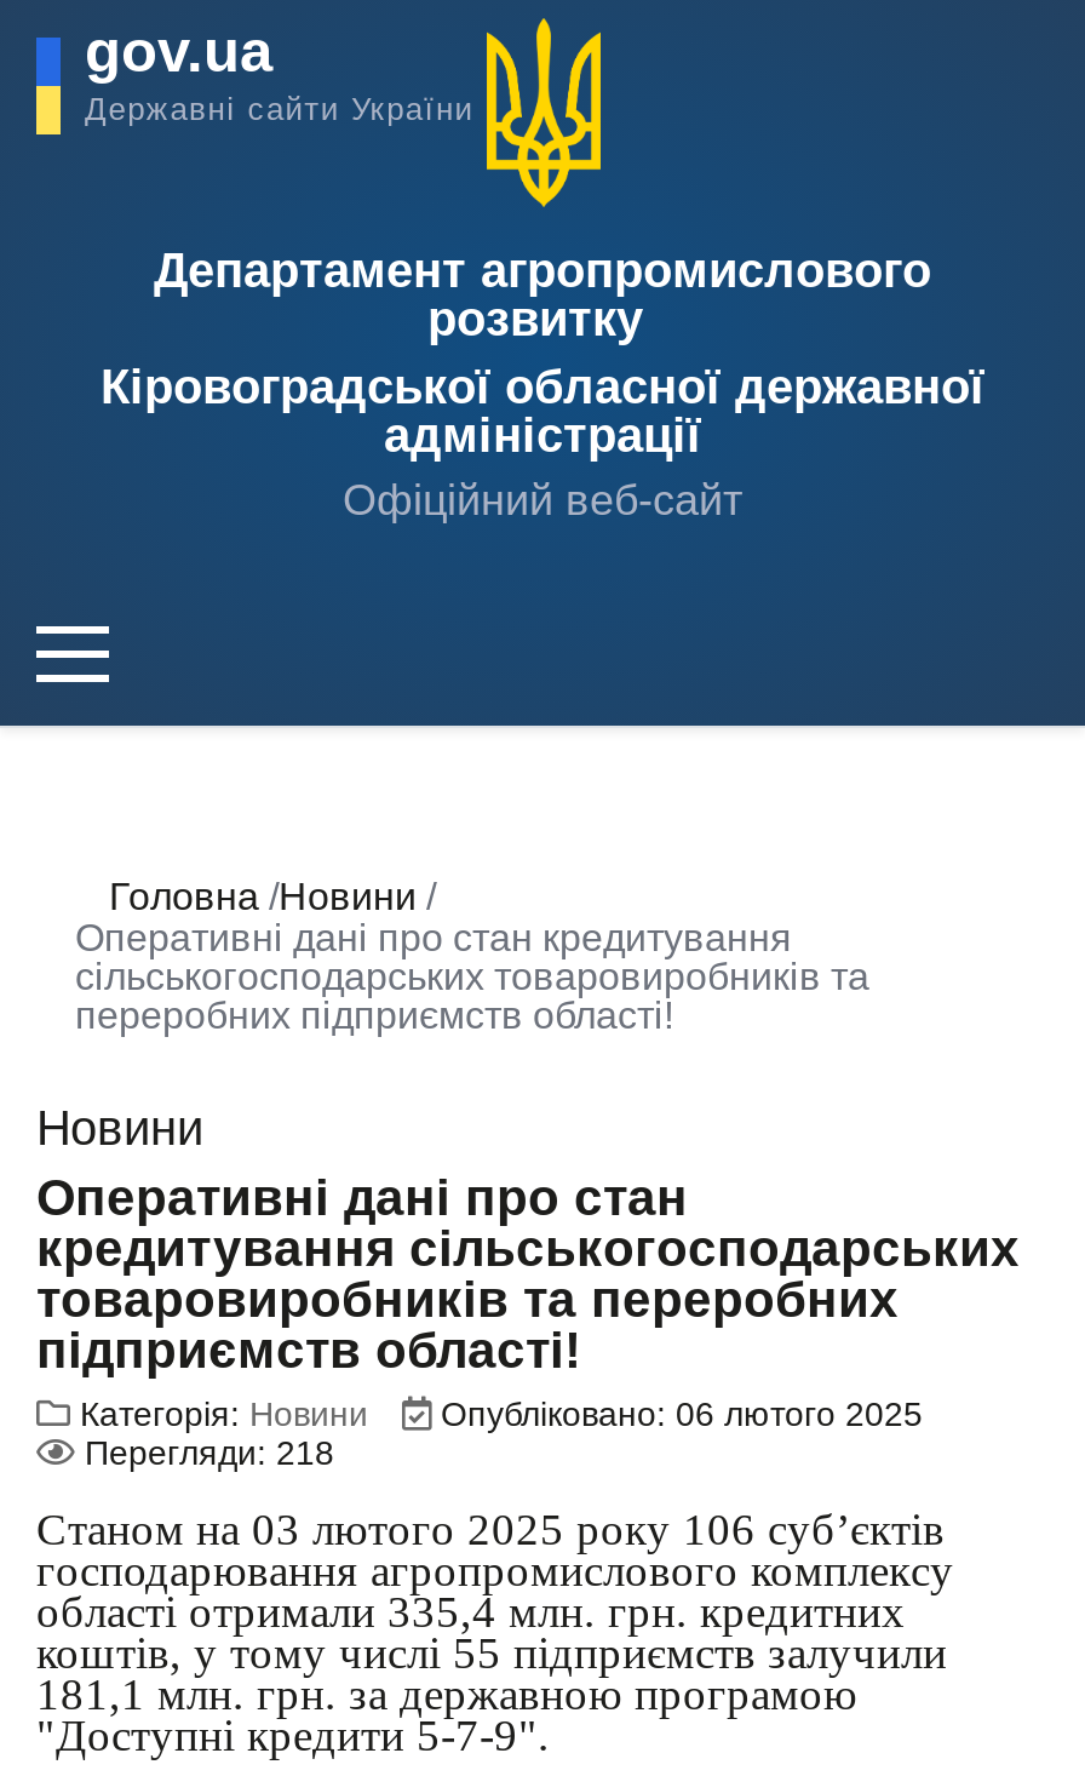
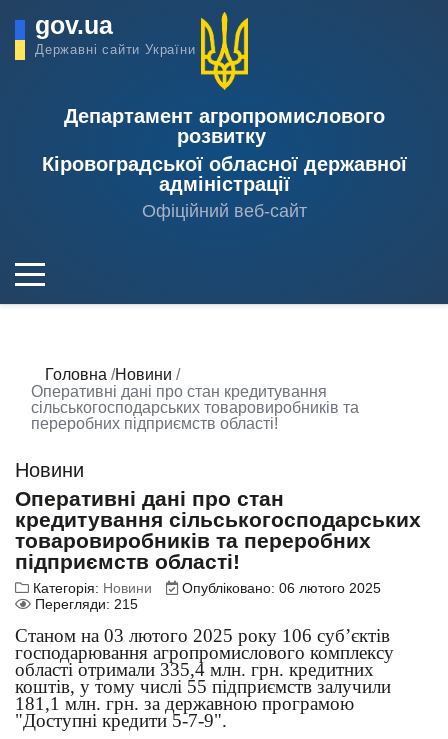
[85,1434,334,1473] Перегляди: 218 -> [35,596,138,612] Перегляди: 215

